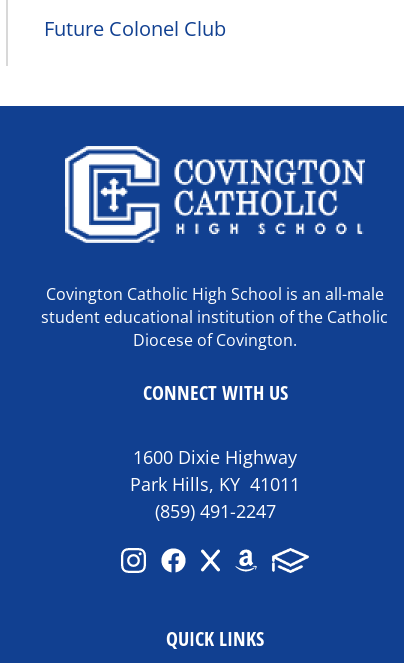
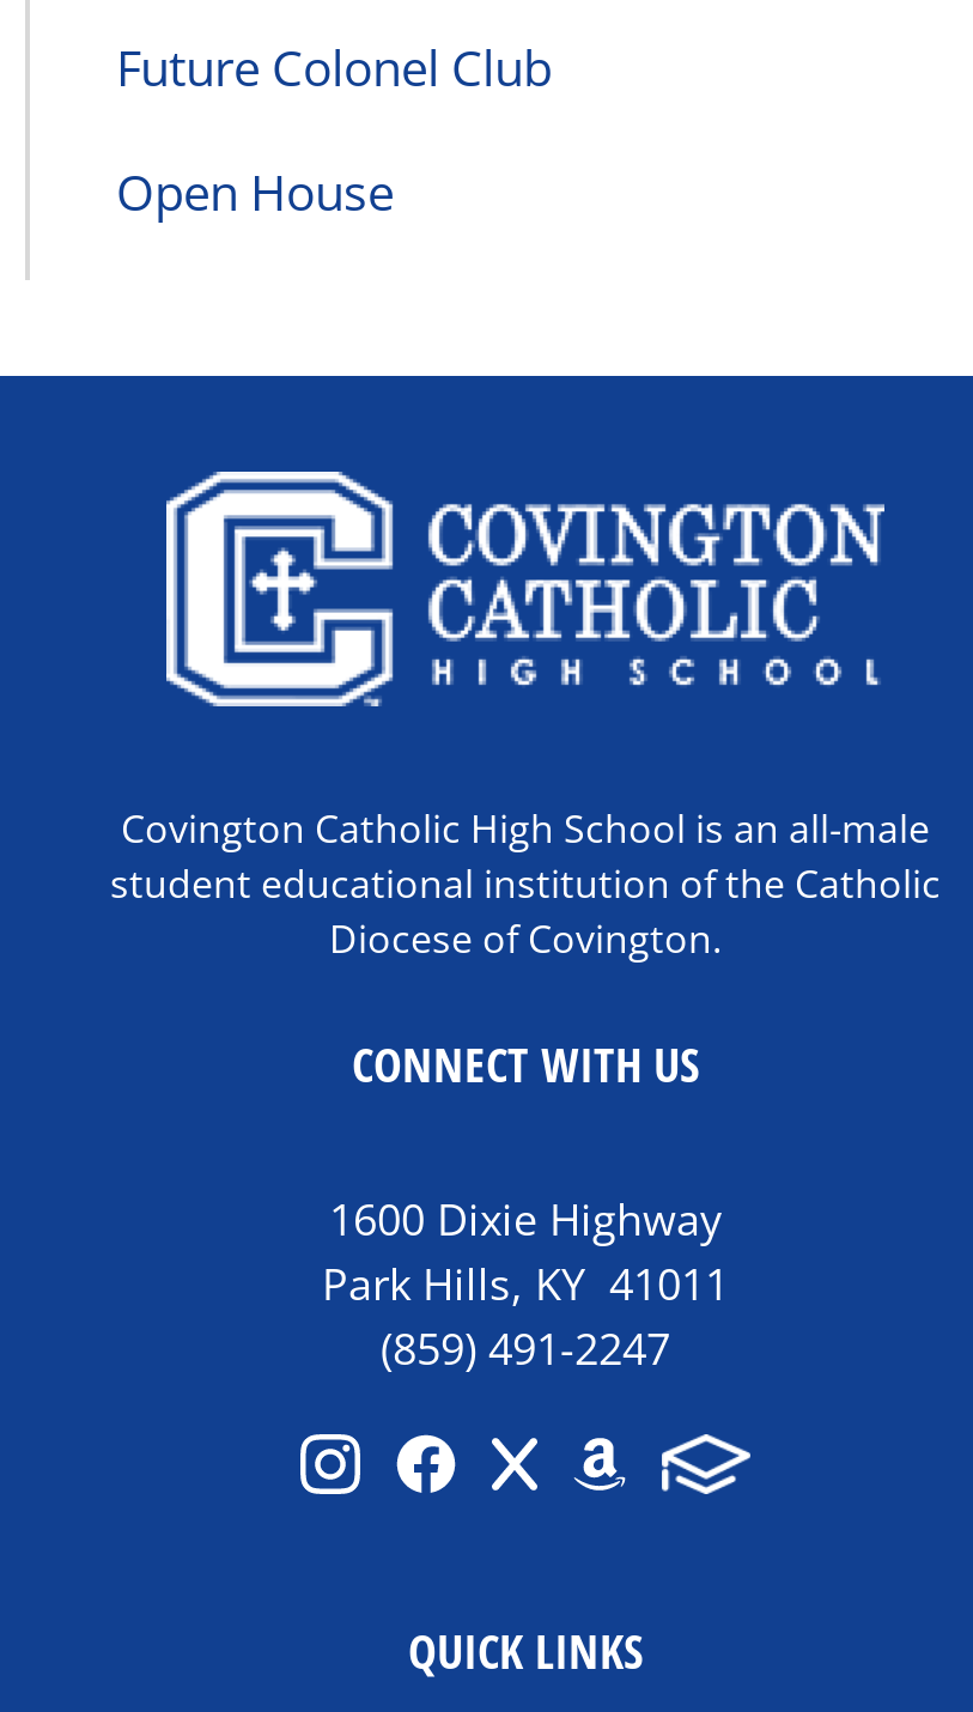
none -> [116,157,394,224] Open House

